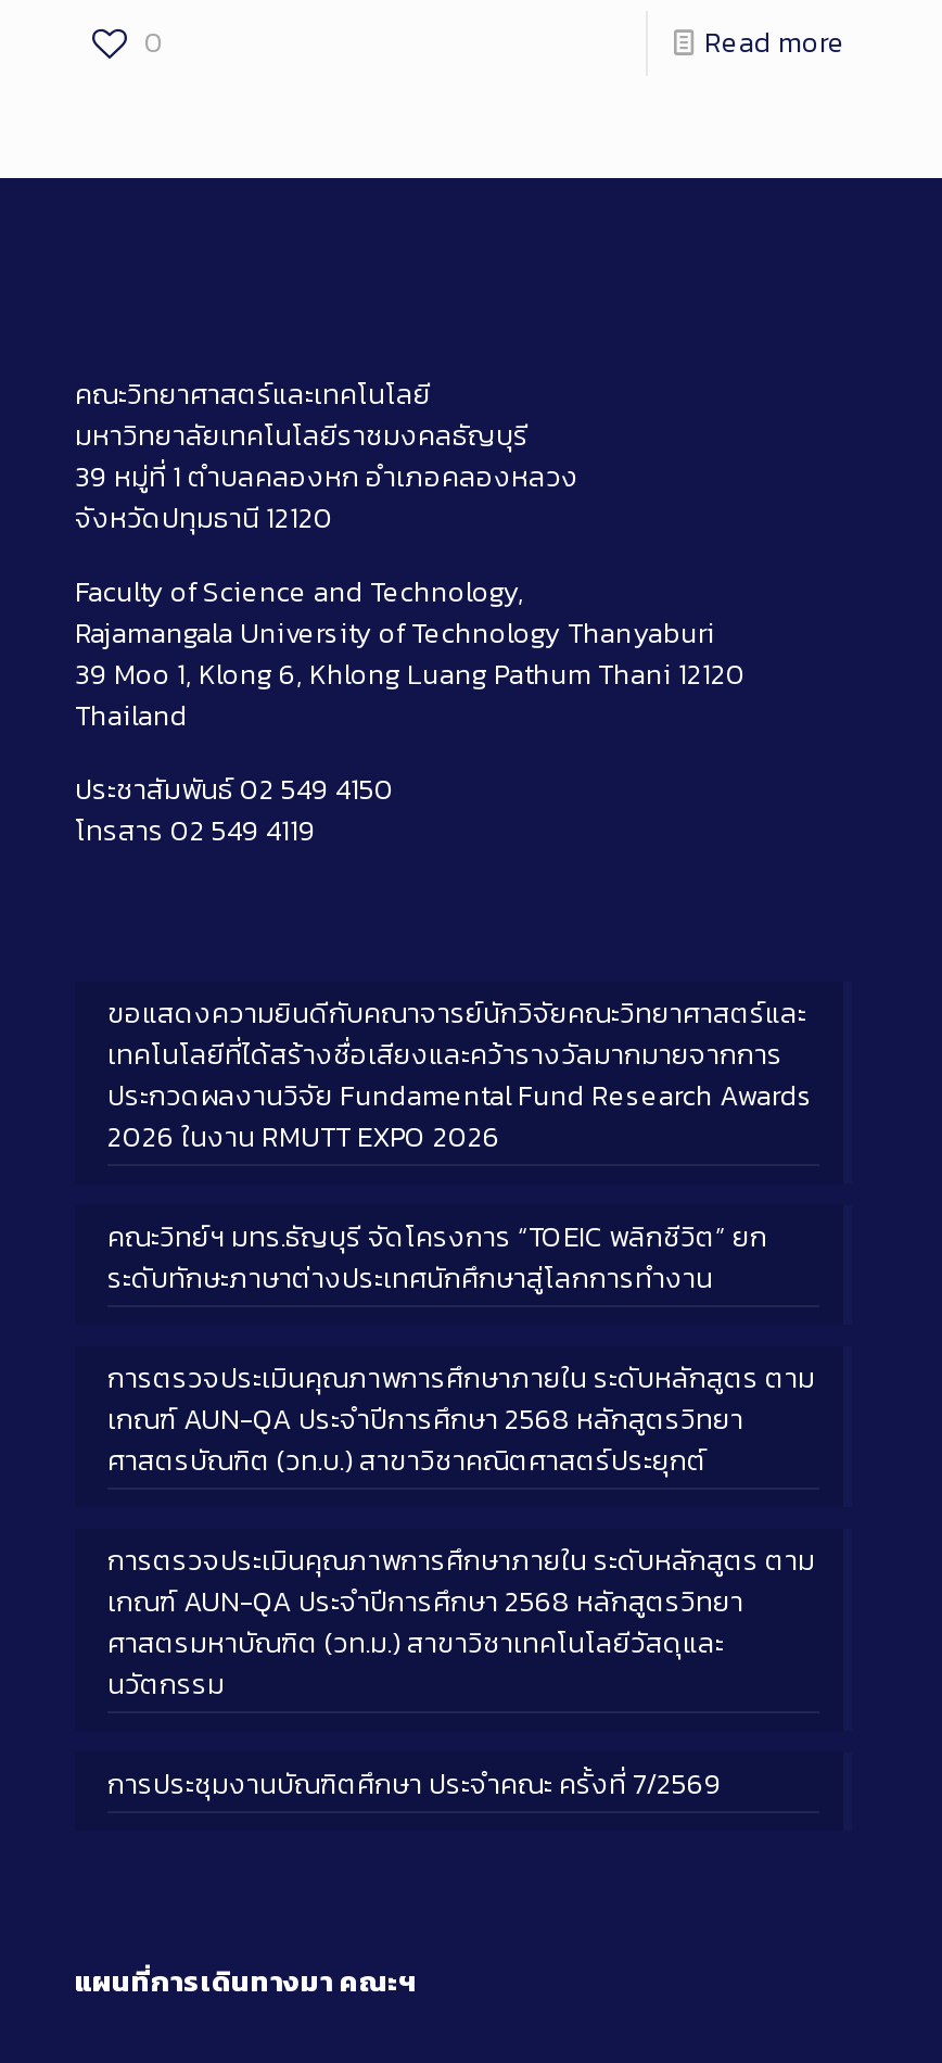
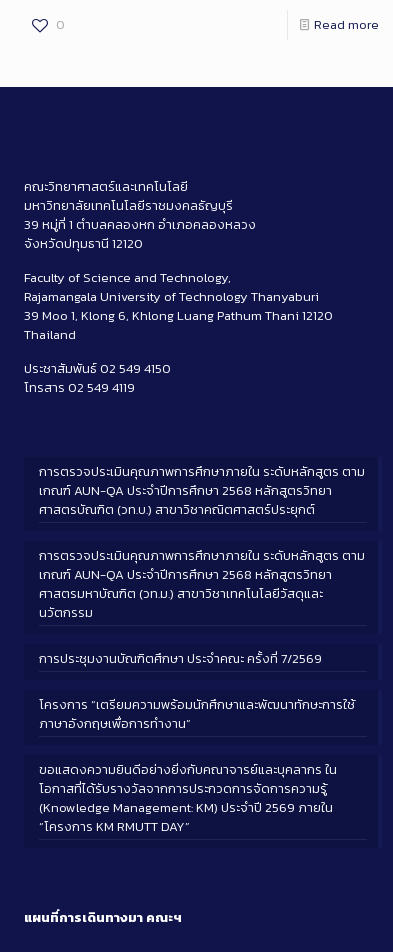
[107,992,813,1299] ขอแสดงความยินดีกับคณาจารย์นักวิจัยคณะวิทยาศาสตร์และ | เทคโนโลยีที่ได้สร้างชื่อเสียงและคว้ารางวัลมากมายจากการ | ประกวดผลงานวิจัย Fundamental Fund Research Awards | 2026 ในงาน RMUTT EXPO 2026 | คณะวิทย์ฯ มทร.ธัญบุรี จัดโครงการ “TOEIC พลิกชีวิต” ยก | ระดับทักษะภาษาต่างประเทศนักศึกษาสู่โลกการทำงาน -> none
moved [107,1357,815,1805] -> [39,462,365,668]: การตรวจประเมินคุณภาพการศึกษาภายใน ระดับหลักสูตร ตาม | เกณฑ์ AUN-QA ประจำปีการศึกษา 2568 หลักสูตรวิทยา | ศาสตรบัณฑิต (วท.บ.) สาขาวิชาคณิตศาสตร์ประยุกต์ | การตรวจประเมินคุณภาพการศึกษาภายใน ระดับหลักสูตร ตาม | เกณฑ์ AUN-QA ประจำปีการศึกษา 2568 หลักสูตรวิทยา | ศาสตรมหาบัณฑิต (วท.ม.) สาขาวิชาเทคโนโลยีวัสดุและ | นวัตกรรม | การประชุมงานบัณฑิตศึกษา ประจำคณะ ครั้งที่ 7/2569
none -> [39,695,355,836] โครงการ “เตรียมความพร้อมนักศึกษาและพัฒนาทักษะการใช้ | ภาษาอังกฤษเพื่อการทำงาน” | ขอแสดงความยินดีอย่างยิ่งกับคณาจารย์และบุคลากร ใน | โอกาสที่ได้รับรางวัลจากการประกวดการจัดการความรู้ | (Knowledge Management: KM) ประจำปี 2569 ภายใน | “โครงการ KM RMUTT DAY”

